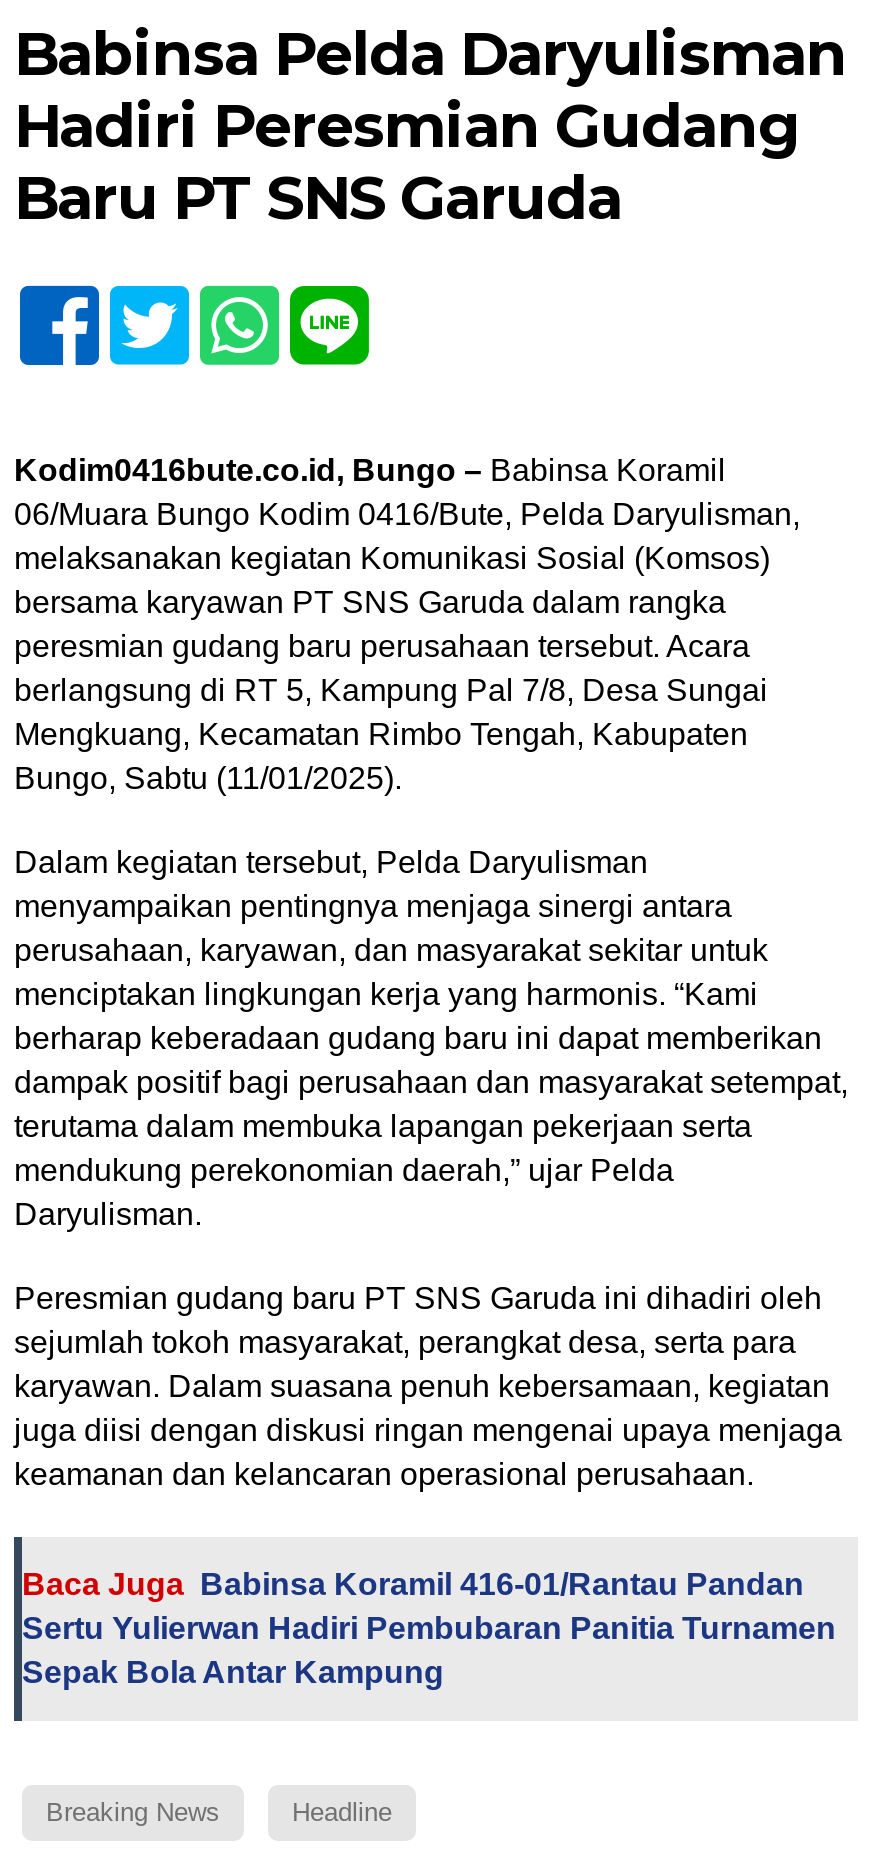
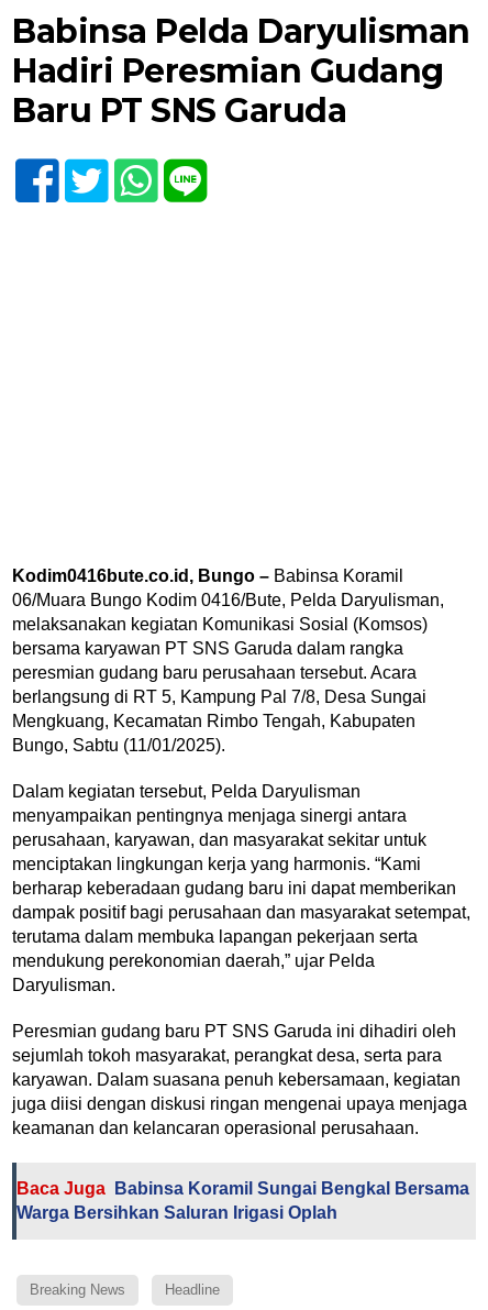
moved [14,452,848,1490] -> [12,567,470,1138]: Kodim0416bute.co.id, Bungo – Babinsa Koramil | 06/Muara Bungo Kodim 0416/Bute, Pelda Daryulisman, | melaksanakan kegiatan Komunikasi Sosial (Komsos) | ... | juga diisi dengan diskusi ringan mengenai upaya menjaga | keamanan dan kelancaran operasional perusahaan.
[22,1566,836,1688] Baca Juga Babinsa Koramil 416-01/Rantau Pandan | Sertu Yulierwan Hadiri Pembubaran Panitia Turnamen | Sepak Bola Antar Kampung -> [16,1179,469,1222] Baca Juga Babinsa Koramil Sungai Bengkal Bersama | Warga Bersihkan Saluran Irigasi Oplah

